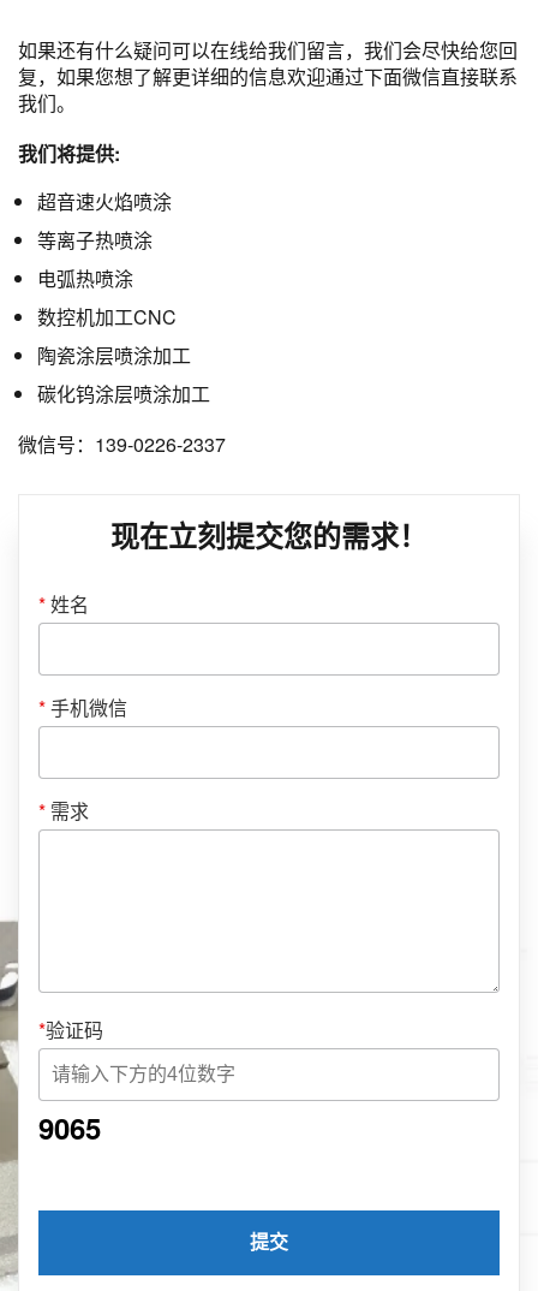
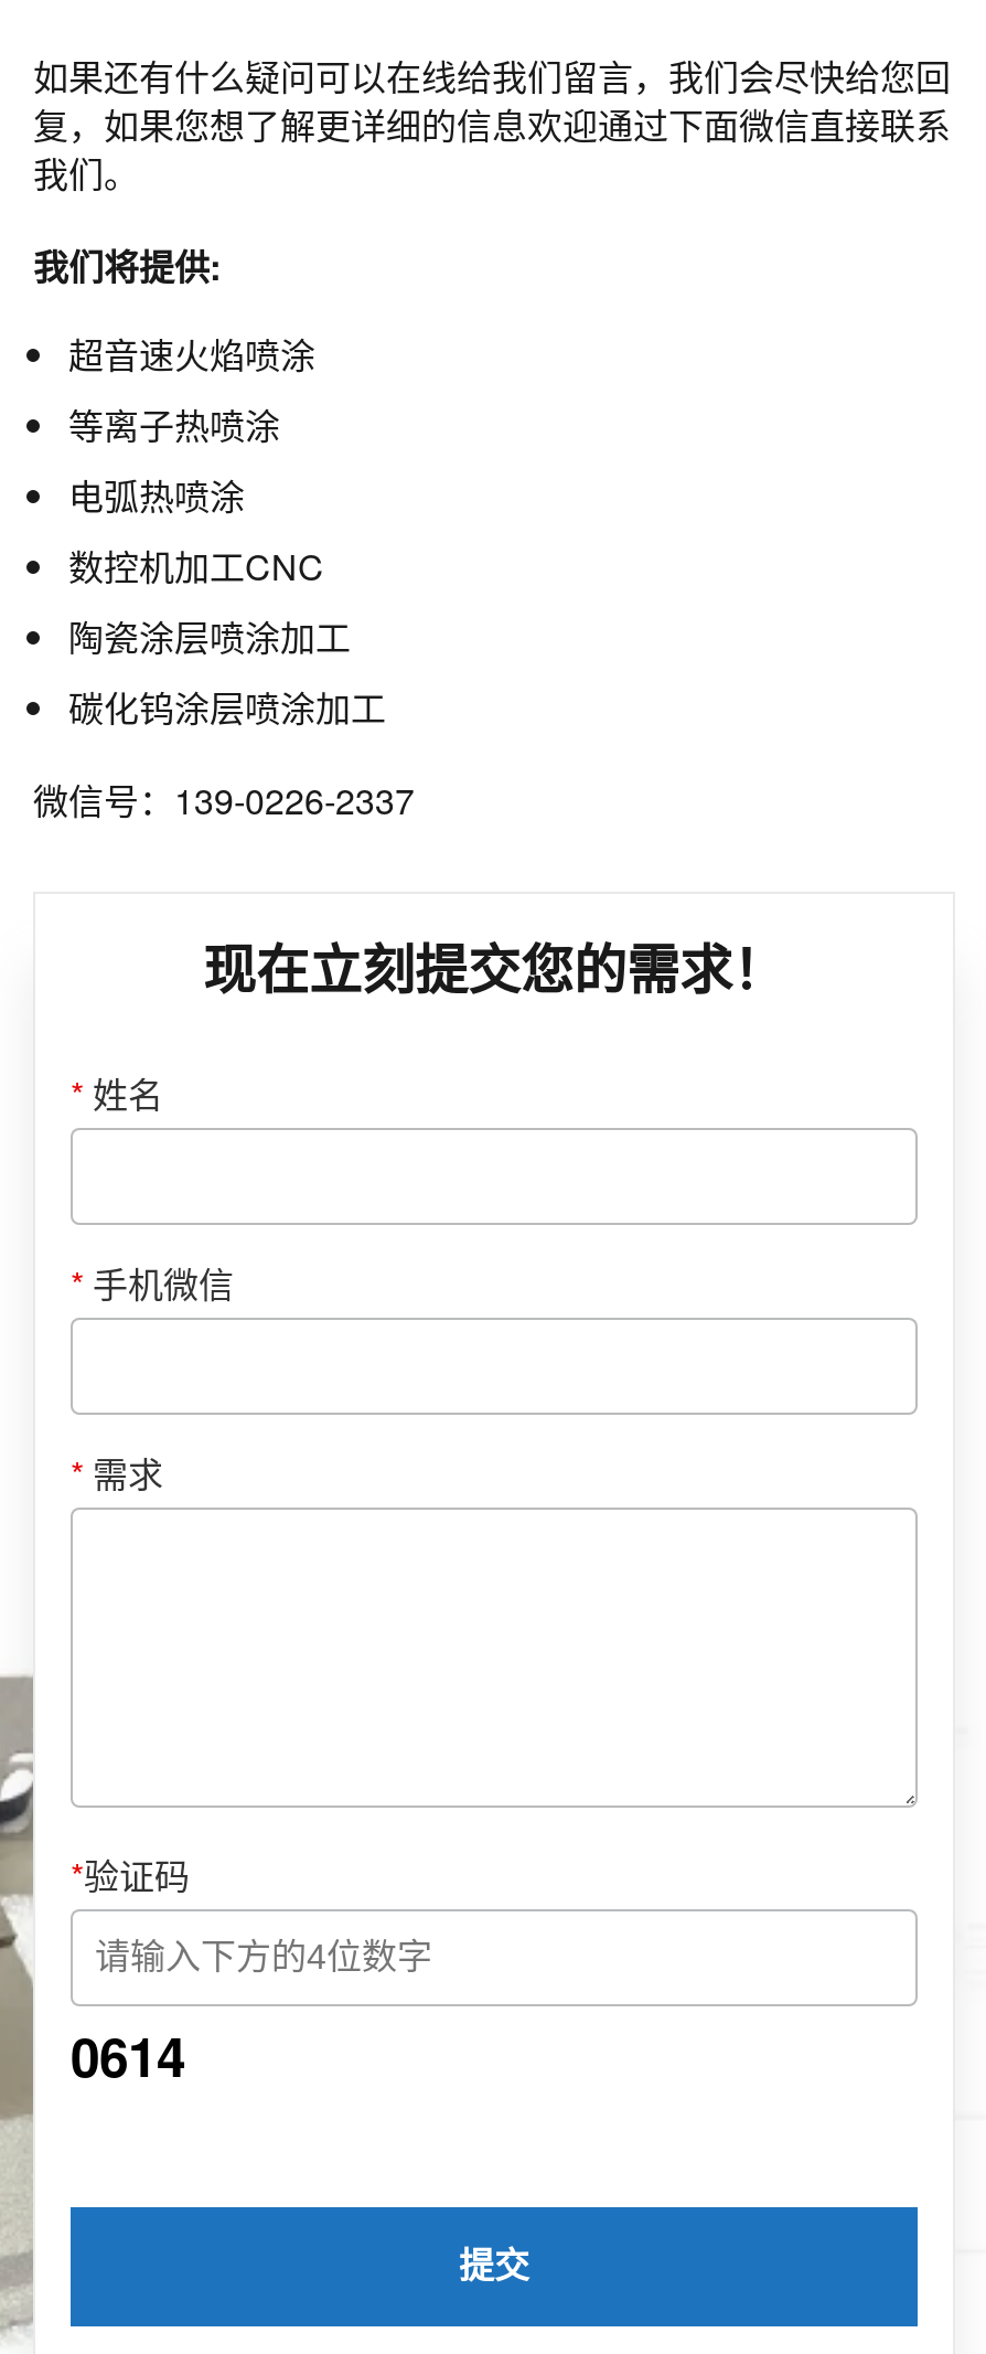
[38,1107,101,1148] 9065 -> [71,2018,185,2093] 0614

